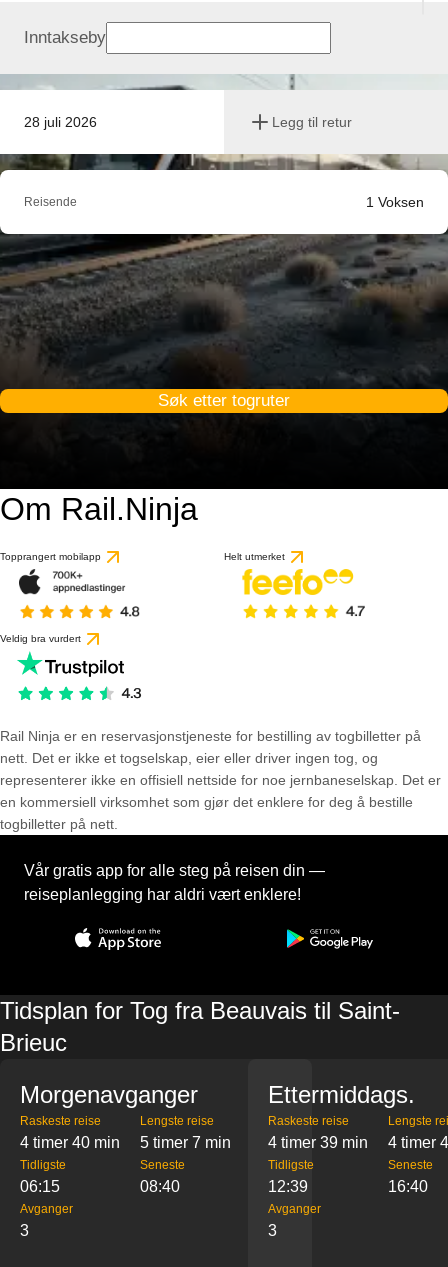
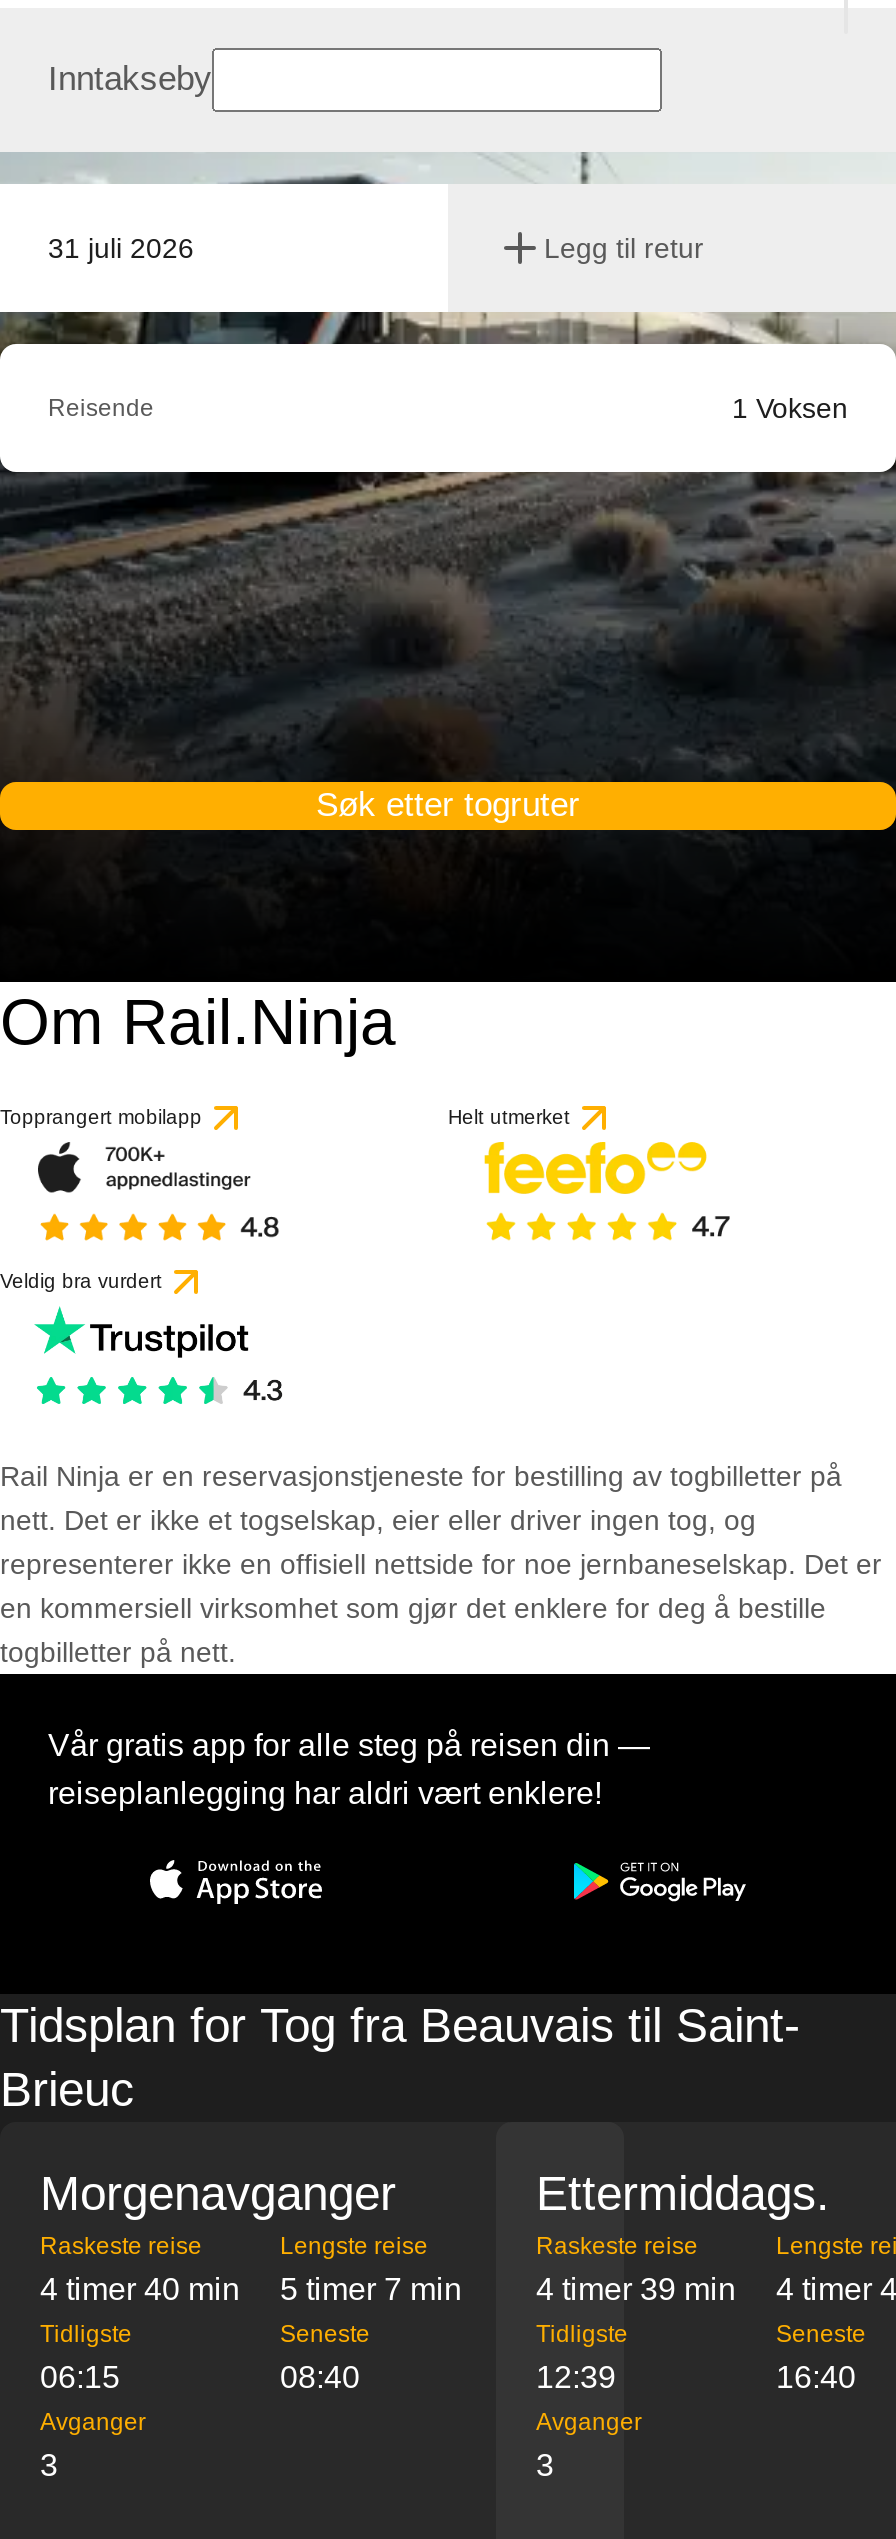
[24,114,97,130] 28 juli 2026 -> [48,232,194,264] 31 juli 2026

